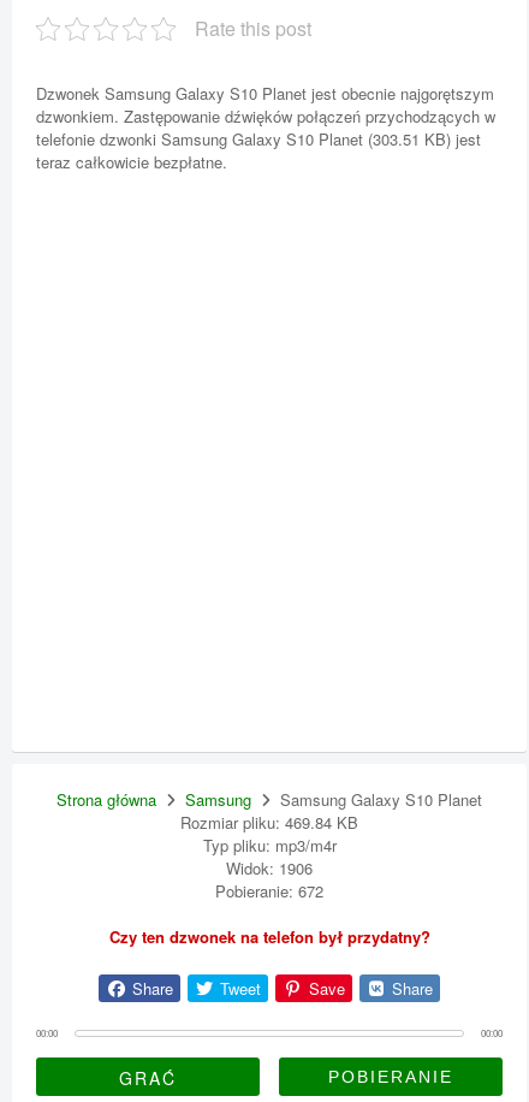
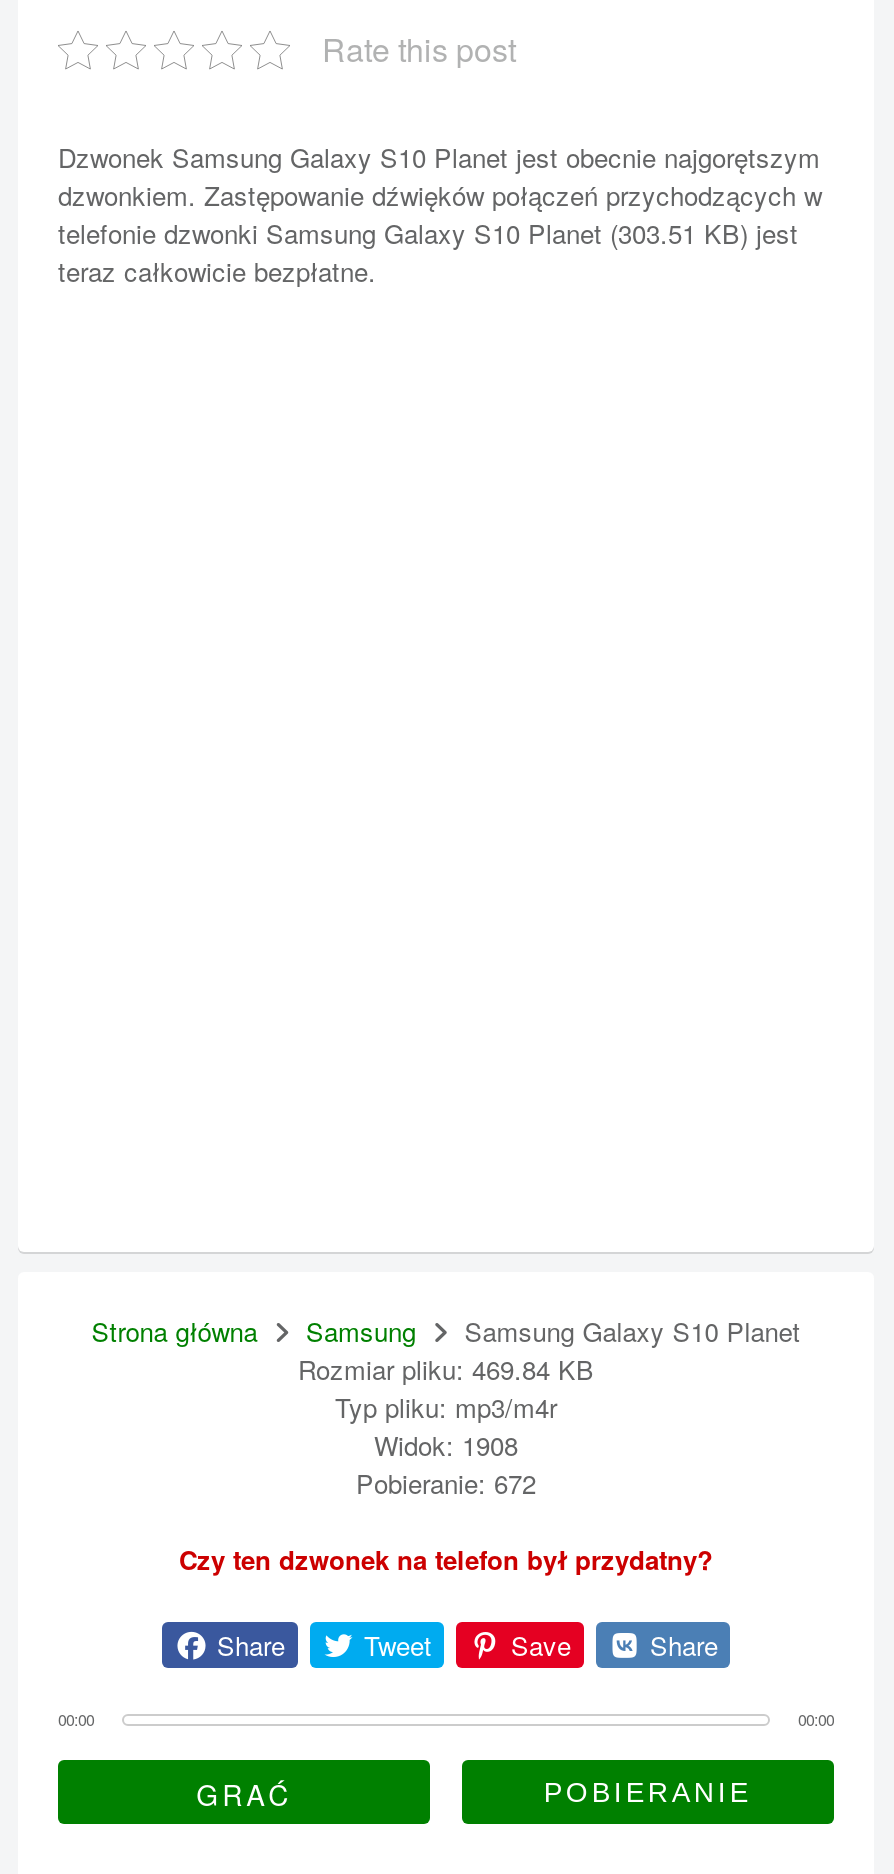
[226,857,313,879] Widok: 1906 -> [374,1426,518,1464] Widok: 1908

